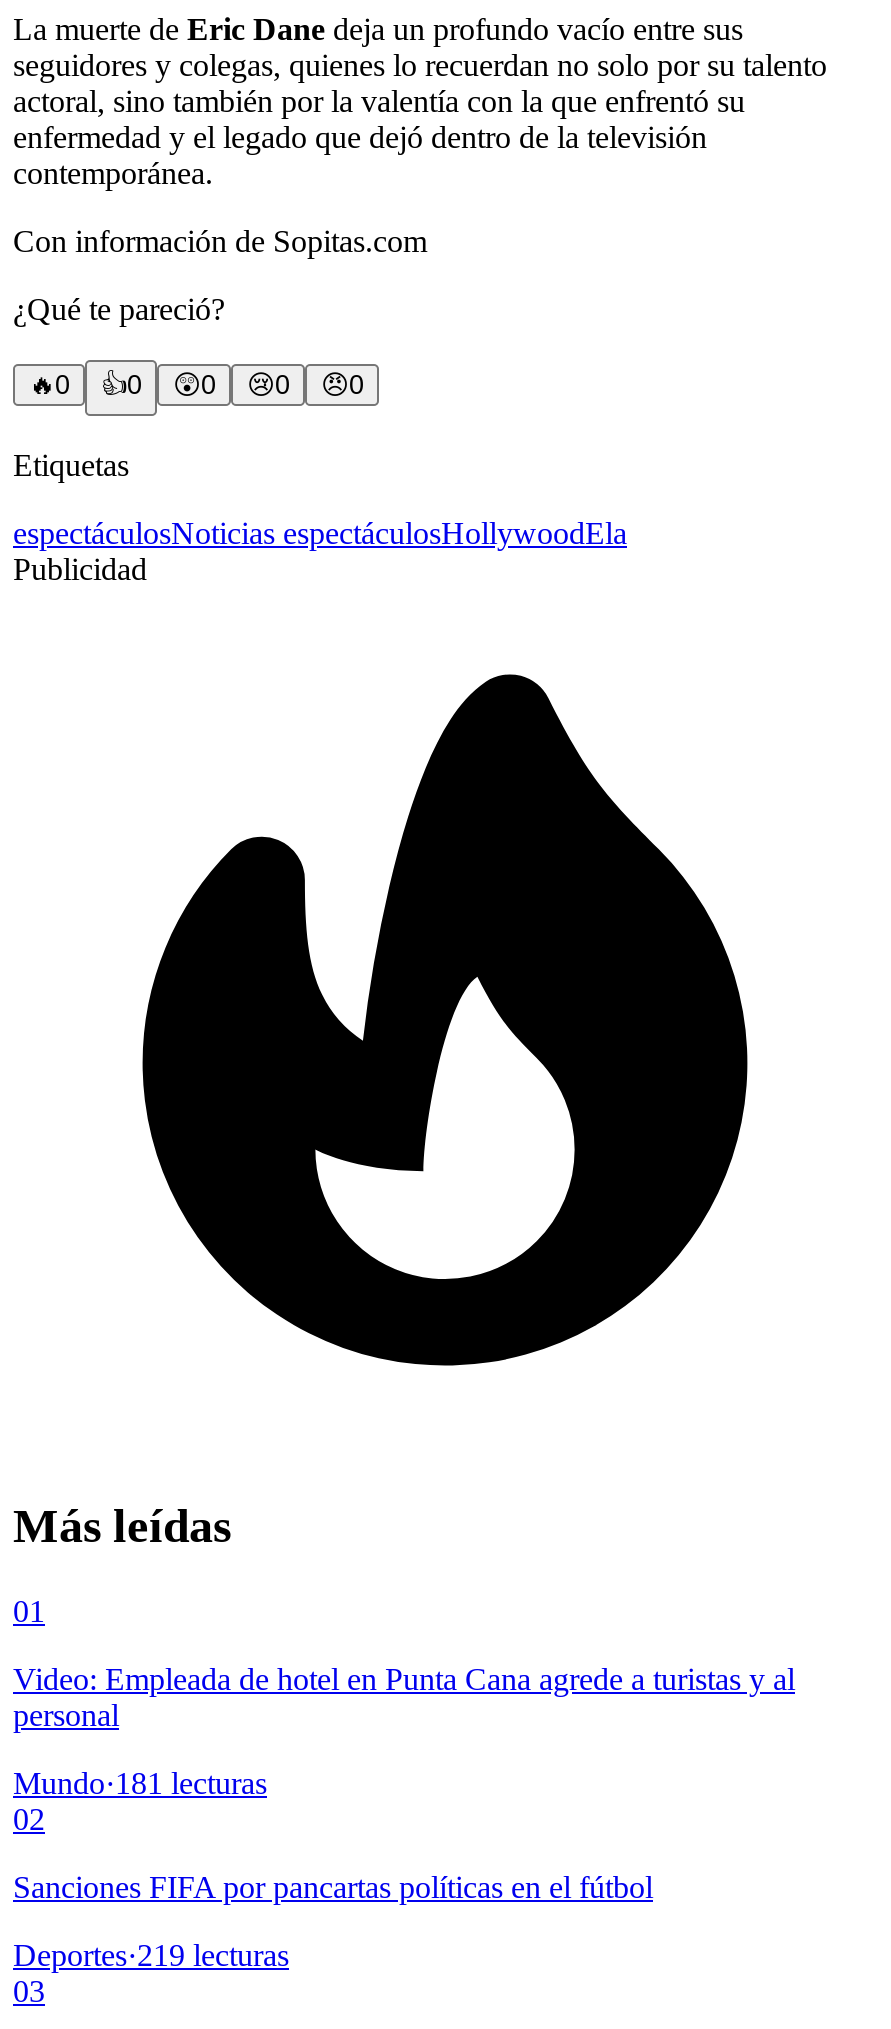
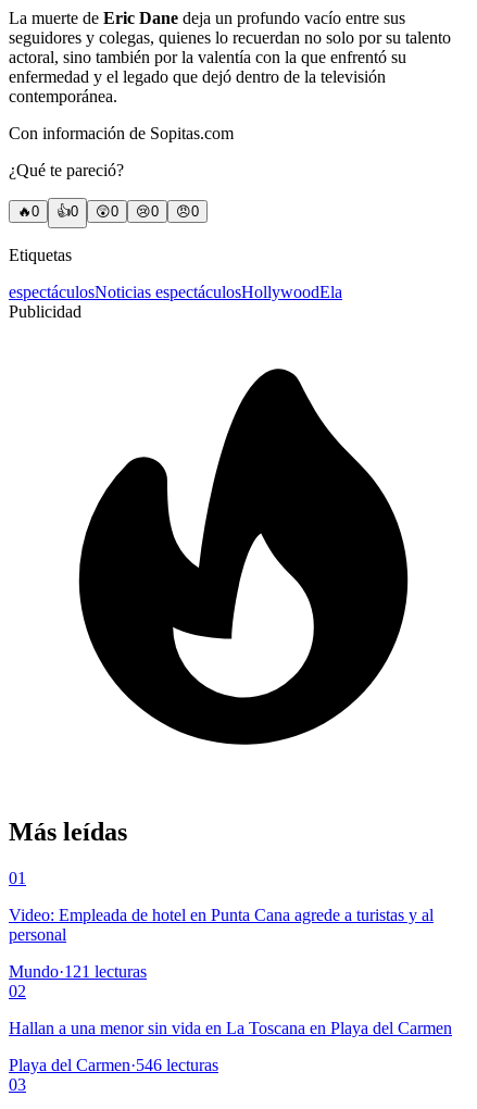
[13,1766,267,1800] Mundo · 181 lecturas -> [9,962,147,981] Mundo · 121 lecturas
[13,1870,653,1904] Sanciones FIFA por pancartas políticas en el fútbol -> [9,1019,452,1037] Hallan a una menor sin vida en La Toscana en Playa del Carmen
[13,1938,289,1972] Deportes·219 lecturas -> [9,1056,218,1074] Playa del Carmen·546 lecturas

